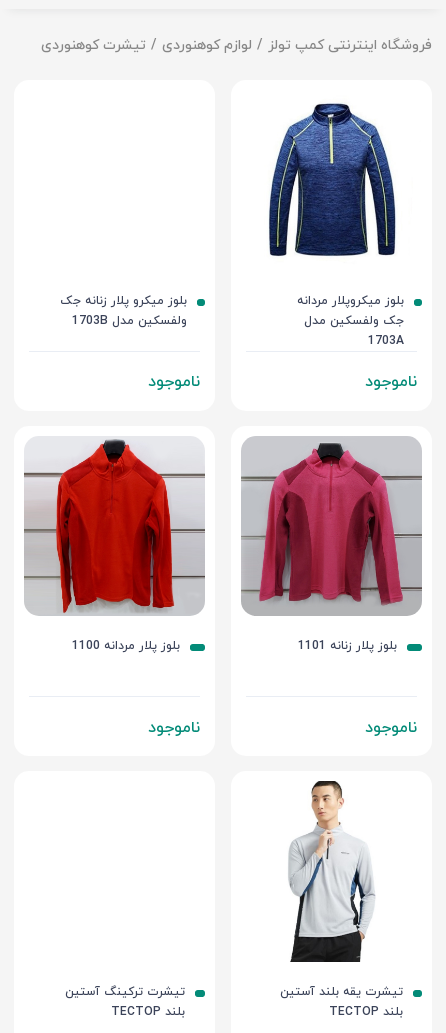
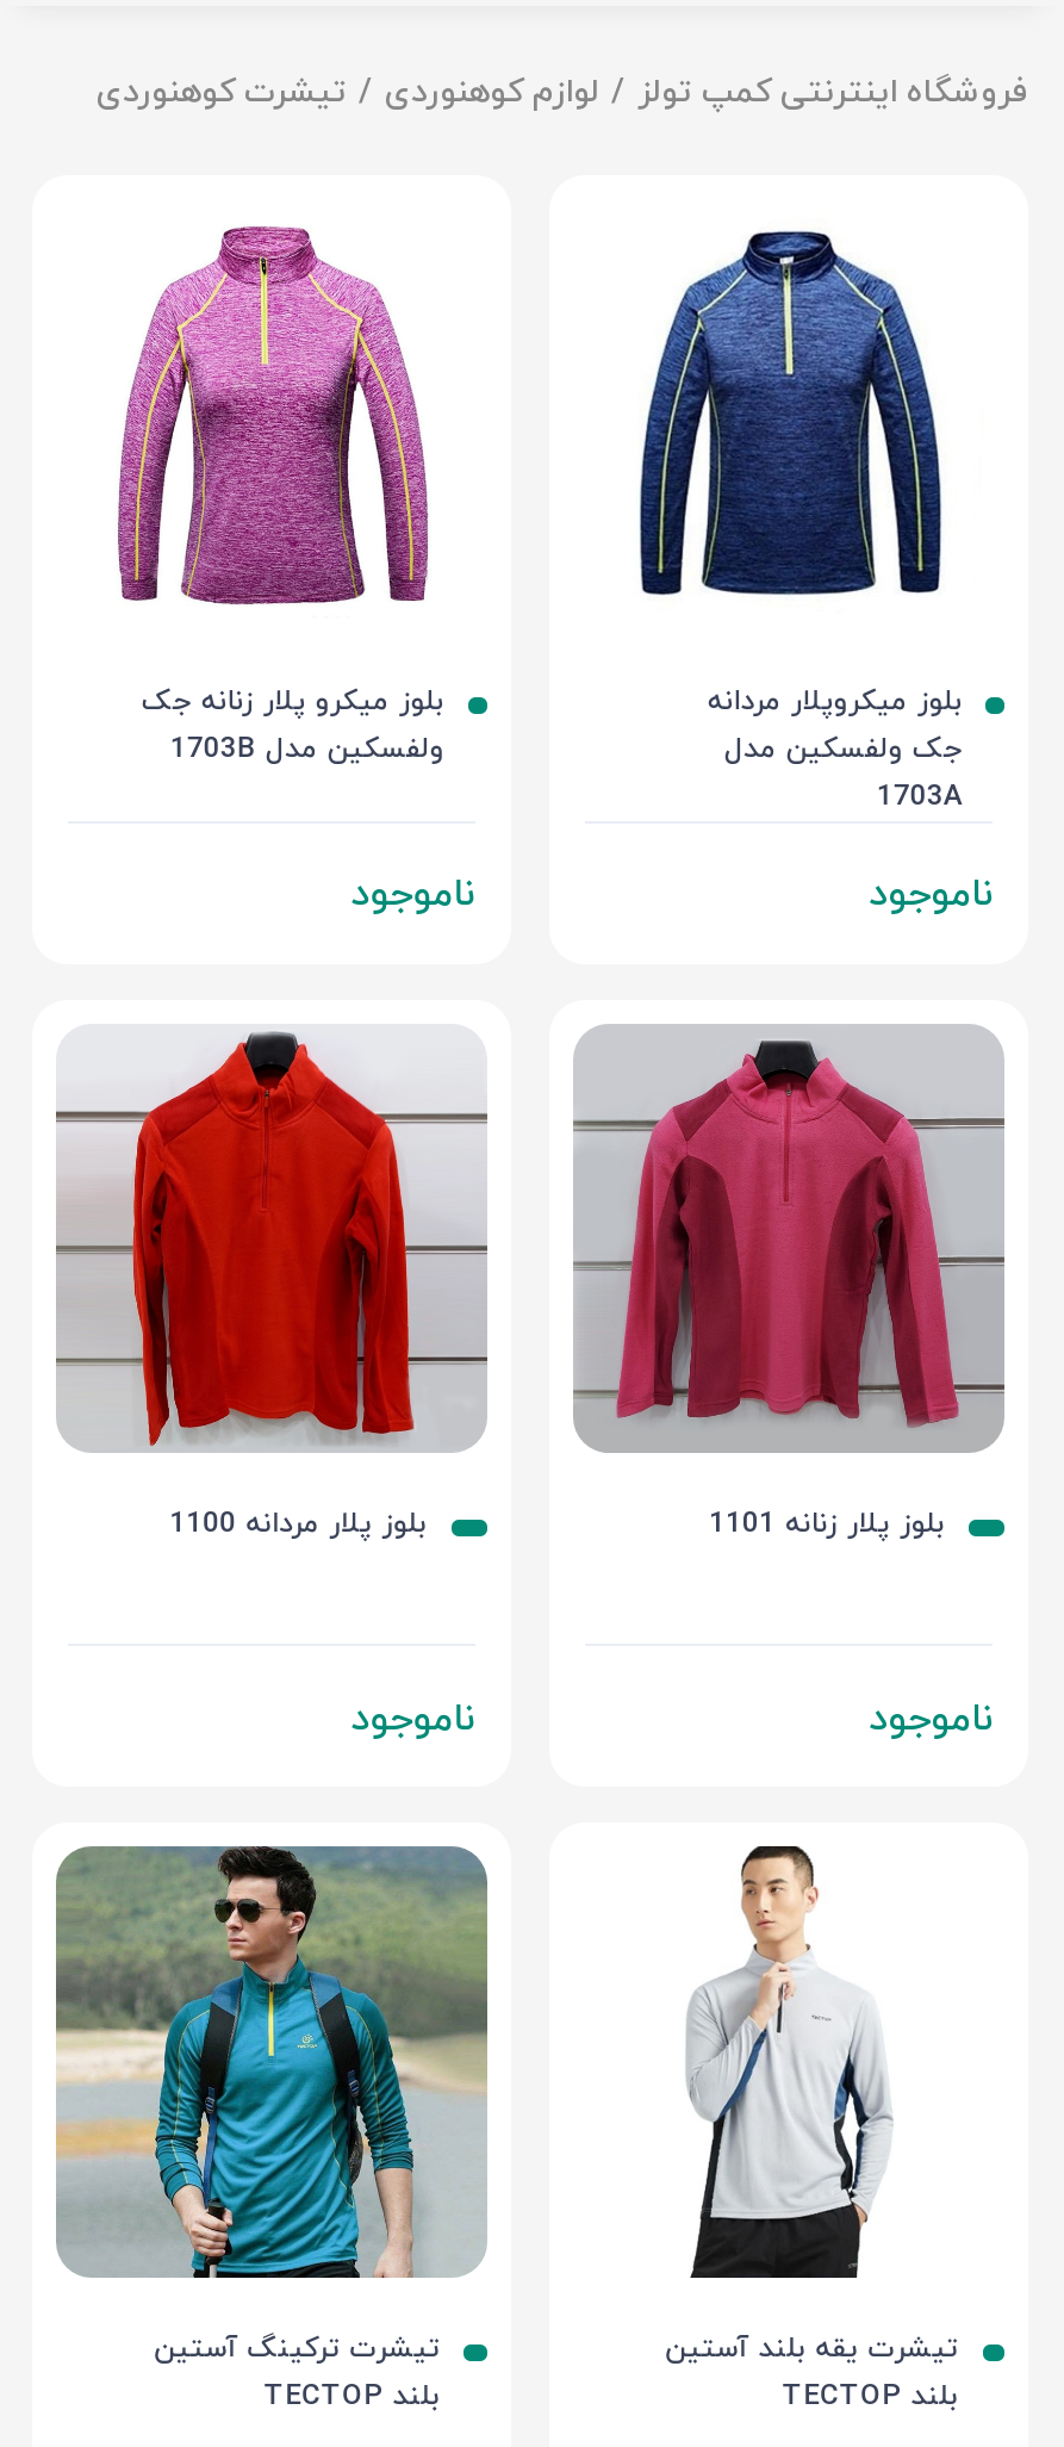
none -> [116,225,430,607] [image]
none -> [54,1844,490,2280] [image]

